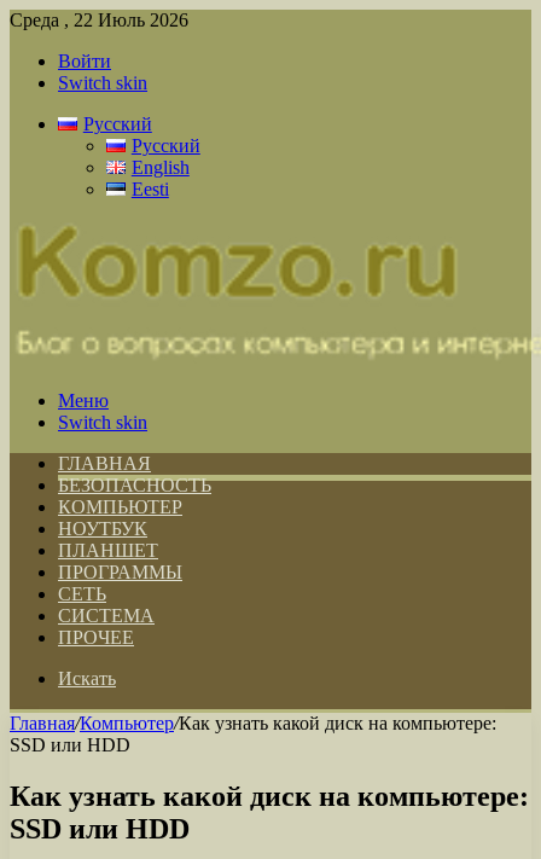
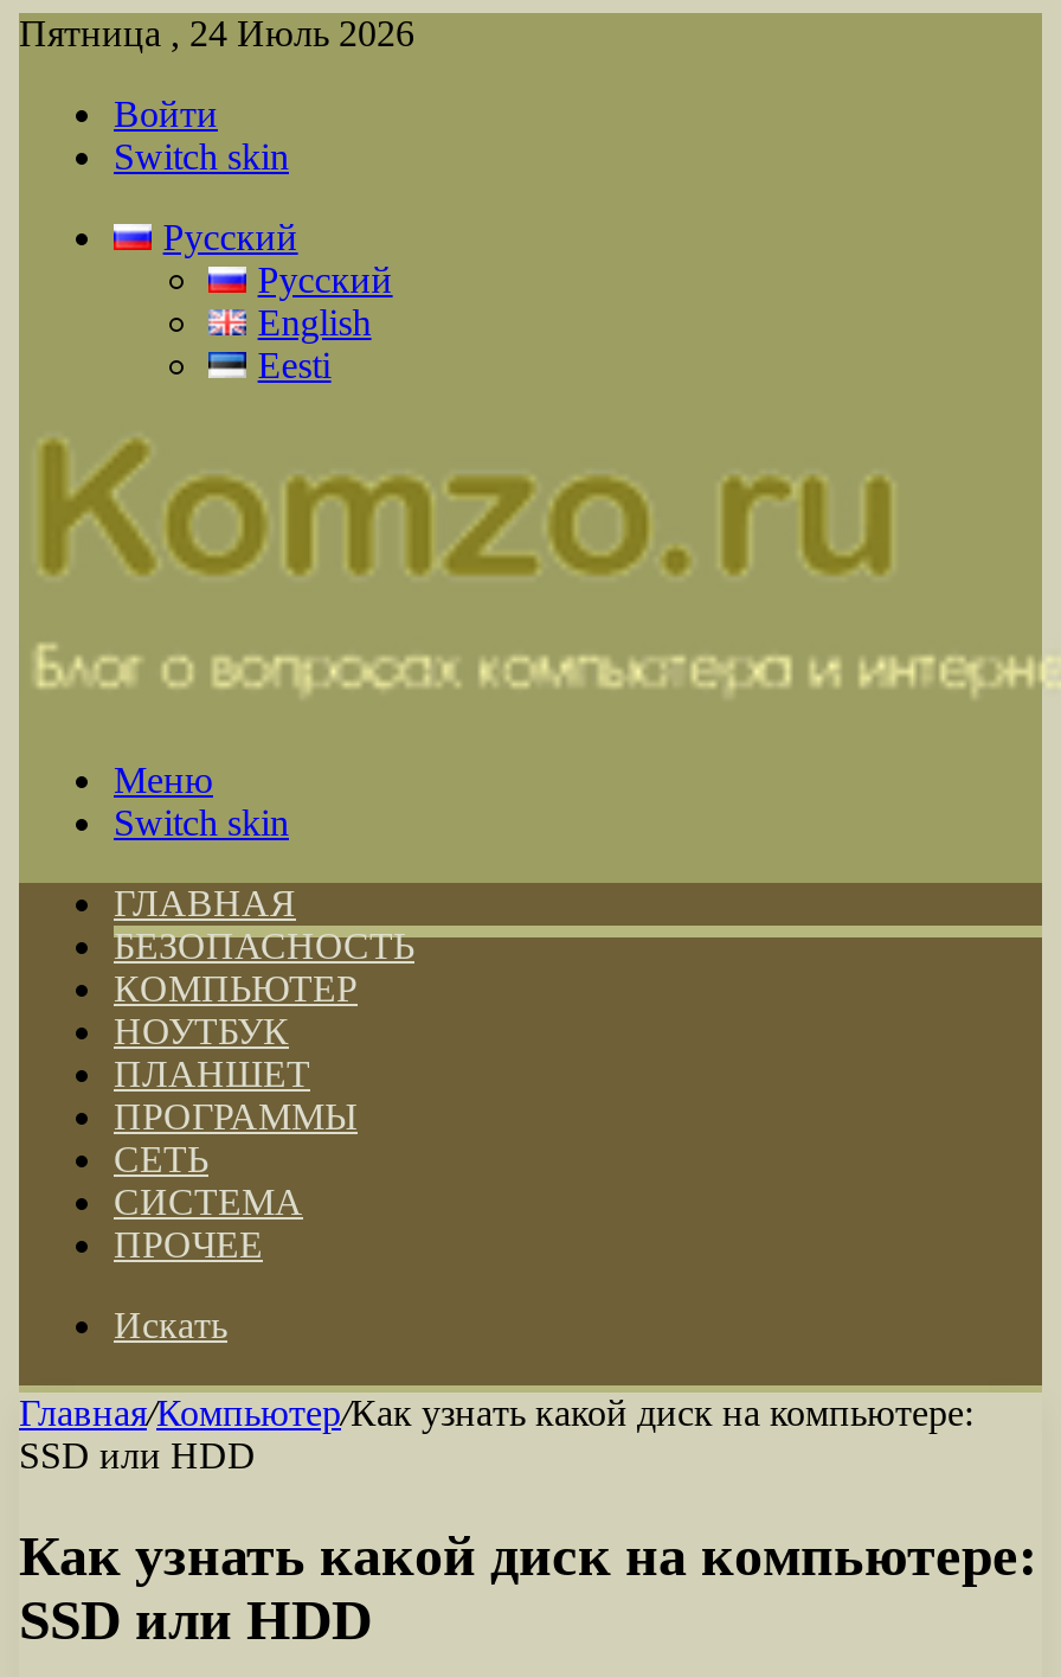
[10,10,188,30] Среда , 22 Июль 2026 -> [19,13,414,53] Пятница , 24 Июль 2026

